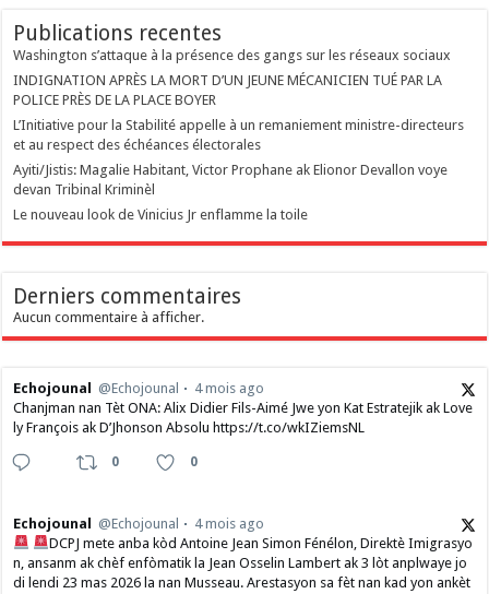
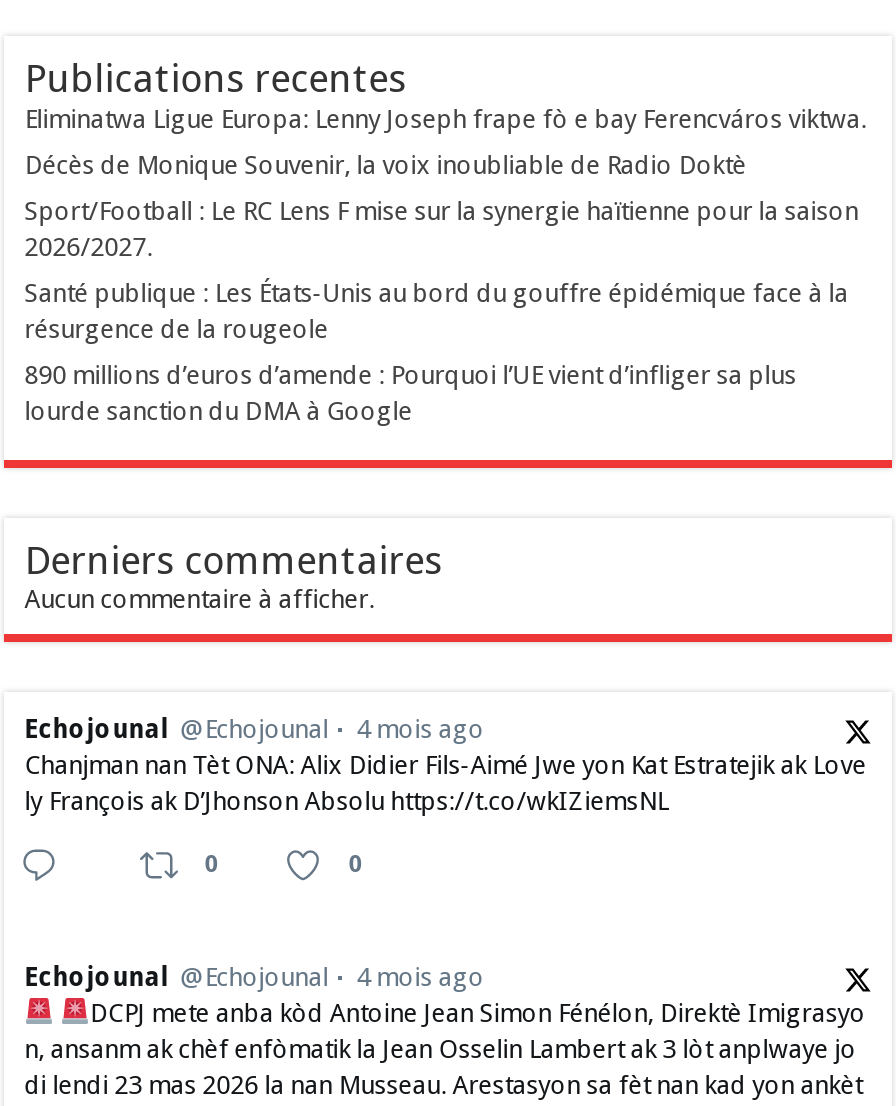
[13,47,451,63] Washington s’attaque à la présence des gangs sur les réseaux sociaux -> [24,104,866,134] Eliminatwa Ligue Europa: Lenny Joseph frape fò e bay Ferencváros viktwa.
[13,72,442,108] INDIGNATION APRÈS LA MORT D’UN JEUNE MÉCANICIEN TUÉ PAR LA | POLICE PRÈS DE LA PLACE BOYER -> [24,150,746,180] Décès de Monique Souvenir, la voix inoubliable de Radio Doktè
[13,117,464,153] L’Initiative pour la Stabilité appelle à un remaniement ministre-directeurs | et au respect des échéances électorales -> [24,196,858,262] Sport/Football : Le RC Lens F mise sur la synergie haïtienne pour la saison | 2026/2027.
[13,161,448,198] Ayiti/Jistis: Magalie Habitant, Victor Prophane ak Elionor Devallon voye | devan Tribinal Kriminèl -> [24,278,848,344] Santé publique : Les États-Unis au bord du gouffre épidémique face à la | résurgence de la rougeole
[13,206,308,223] Le nouveau look de Vinicius Jr enflamme la toile -> [24,360,796,426] 890 millions d’euros d’amende : Pourquoi l’UE vient d’infliger sa plus | lourde sanction du DMA à Google

